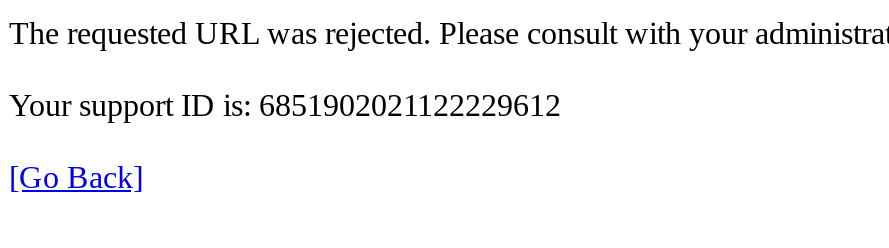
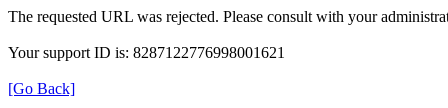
[9,88,561,122] Your support ID is: 6851902021122229612 -> [8,44,285,61] Your support ID is: 8287122776998001621

